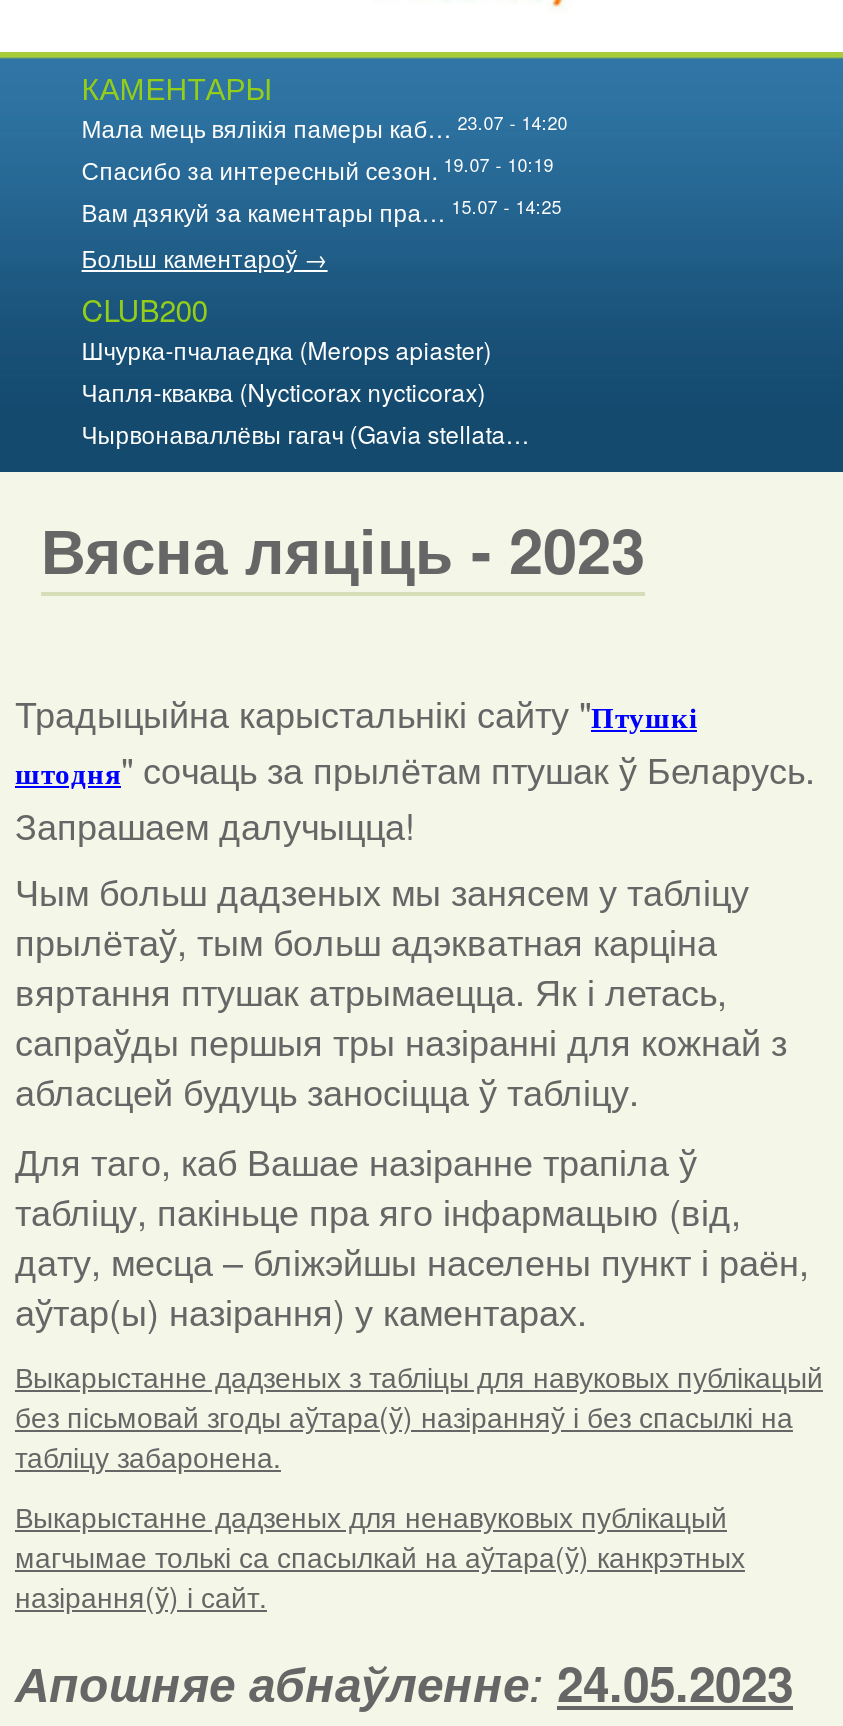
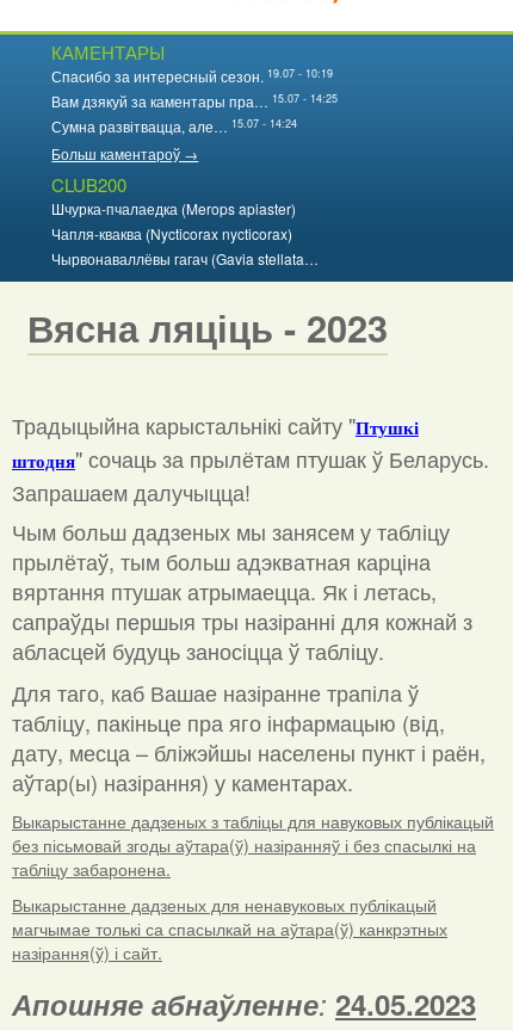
[82,109,568,144] Мала мець вялікія памеры каб… 23.07 - 14:20 -> none
moved [82,151,562,228] -> [52,65,338,111]: Спасибо за интересный сезон. 19.07 - 10:19 | Вам дзякуй за каментары пра… 15.07 - 14:25
none -> [52,115,297,136] Сумна развітвацца, але… 15.07 - 14:24

